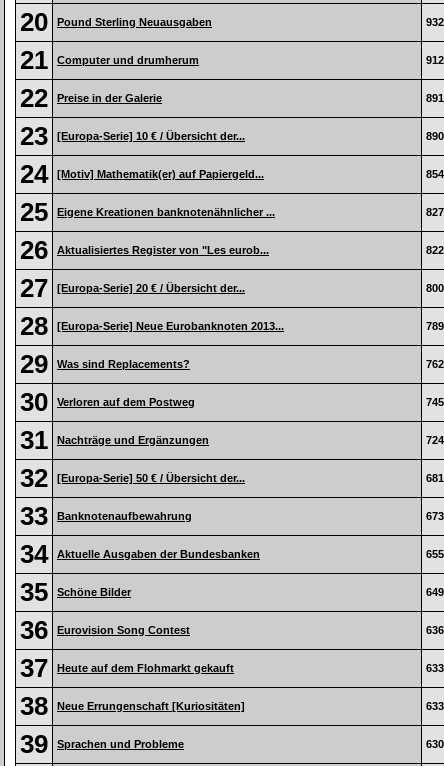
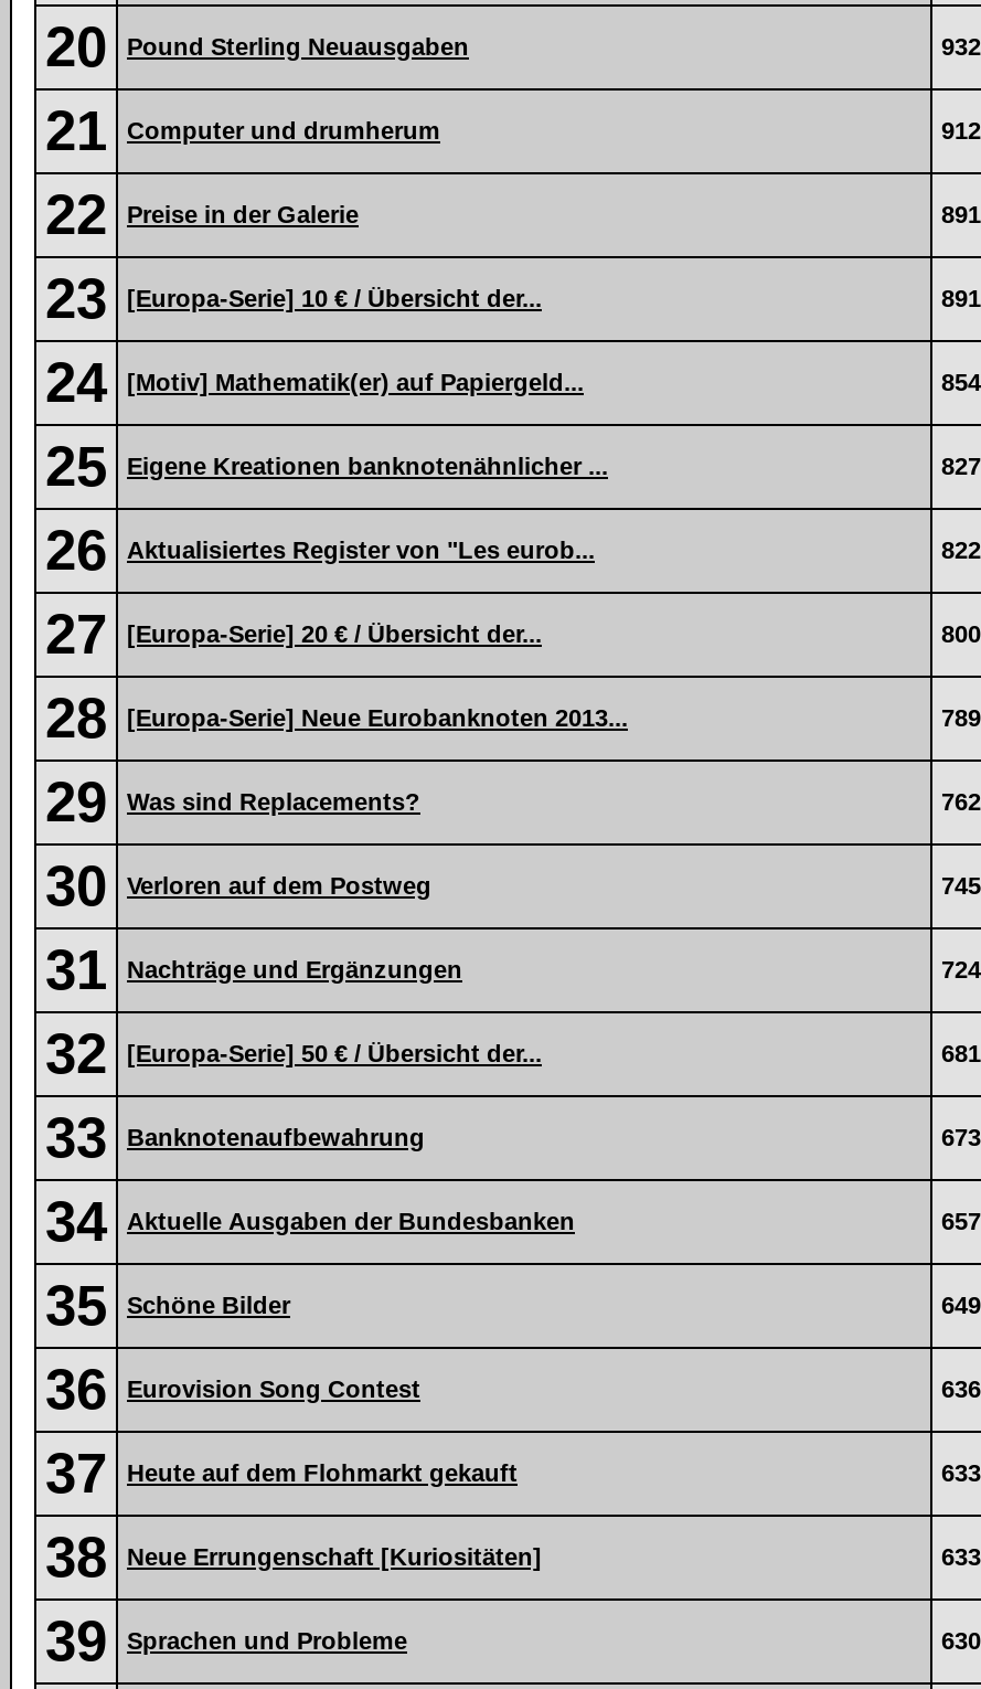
[426,130,444,142] 890 -> [941,285,981,311] 891
[426,548,444,560] 655 -> [941,1208,981,1234] 657

